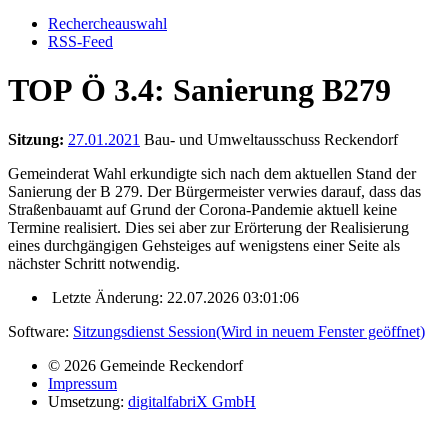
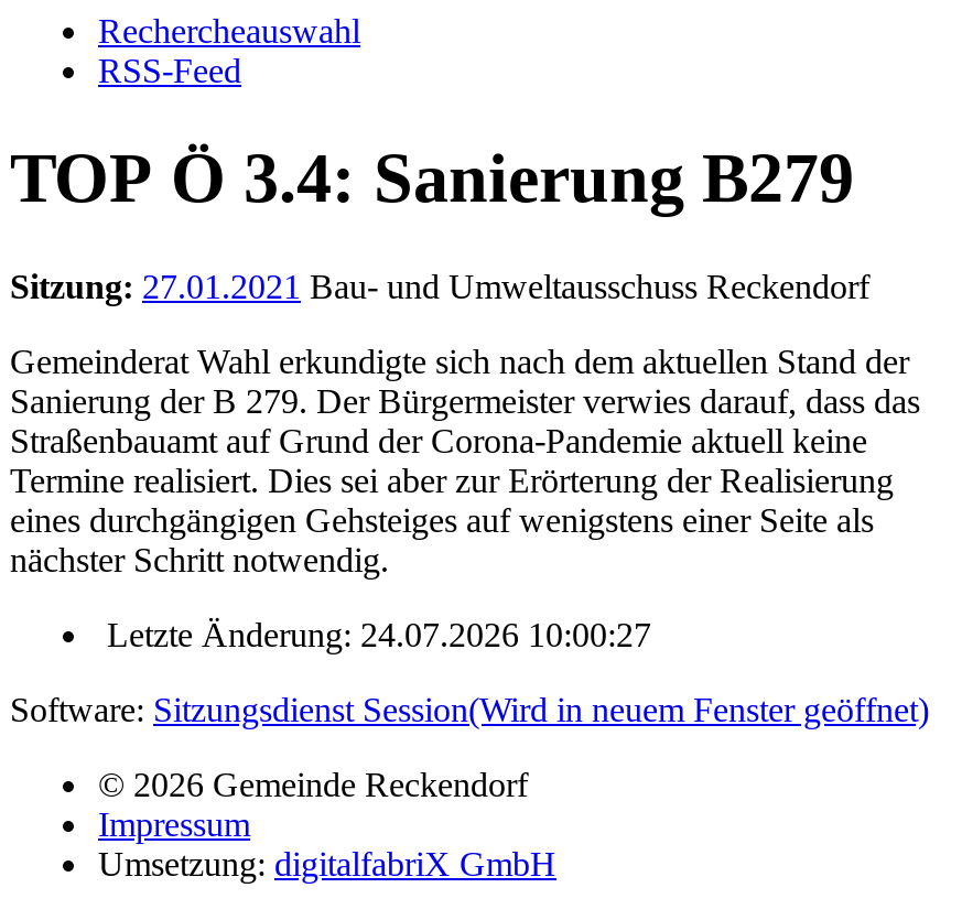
[48,289,299,306] Letzte Änderung: 22.07.2026 03:01:06 -> [98,616,651,653] Letzte Änderung: 24.07.2026 10:00:27

